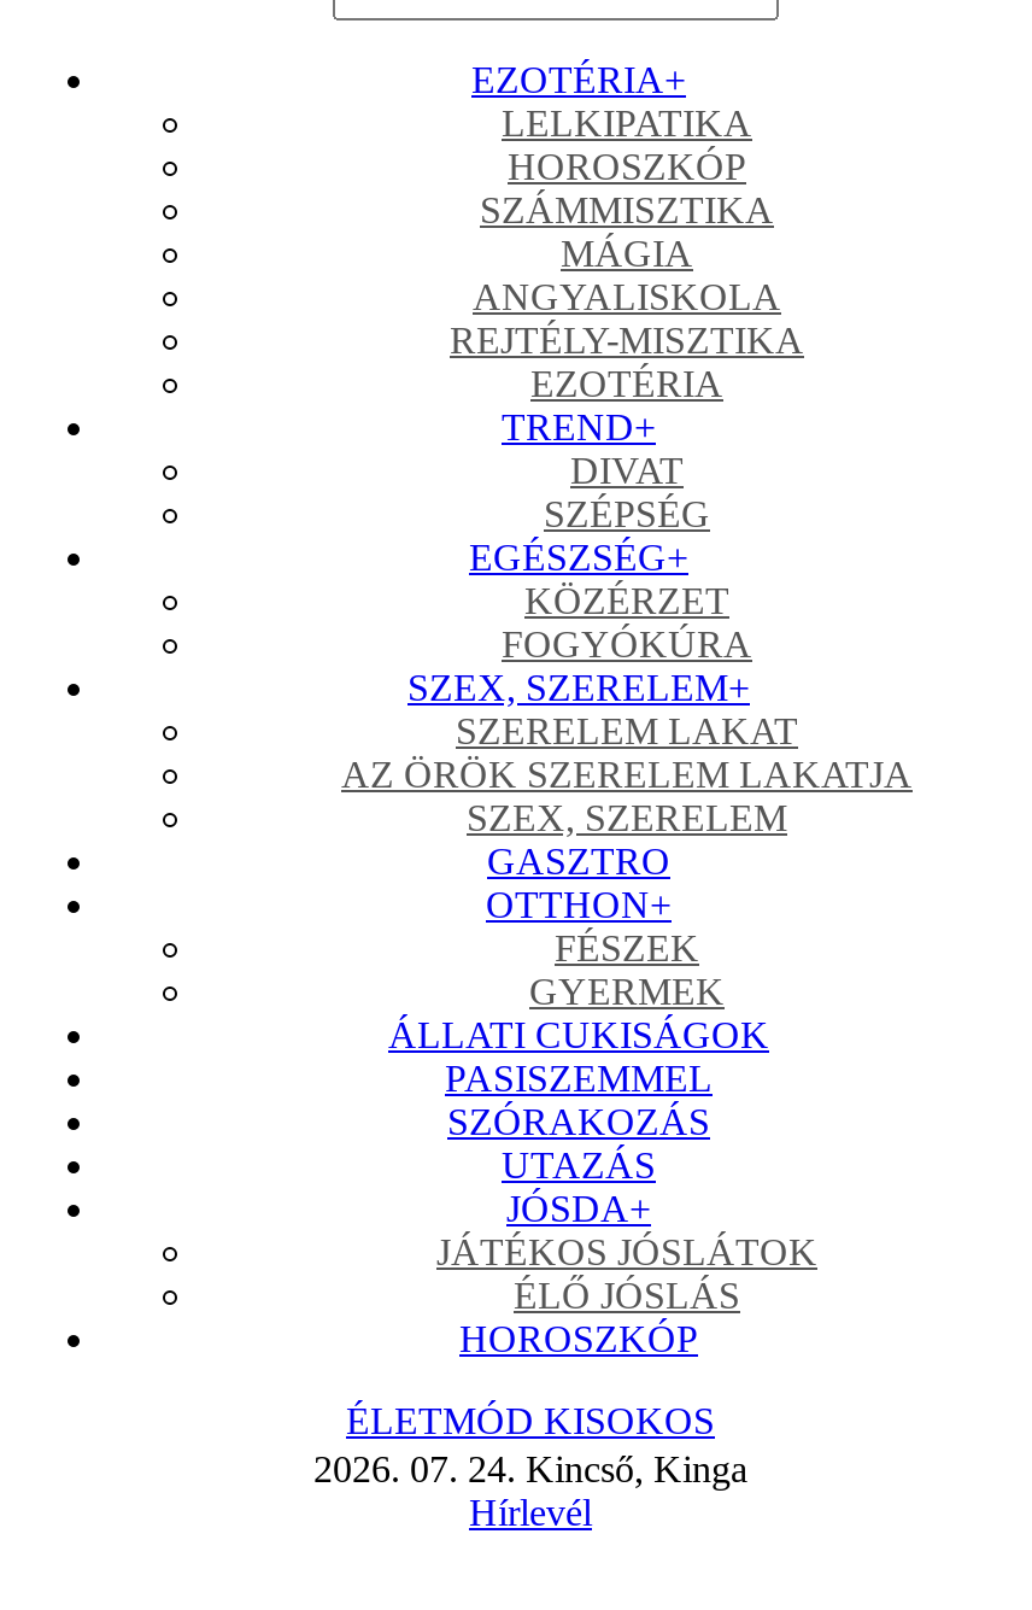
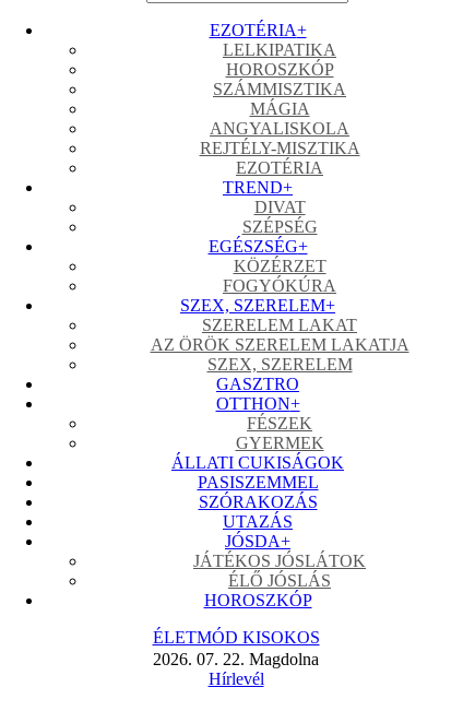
[313,1448,747,1489] 2026. 07. 24. Kincső, Kinga -> [153,650,319,668] 2026. 07. 22. Magdolna

